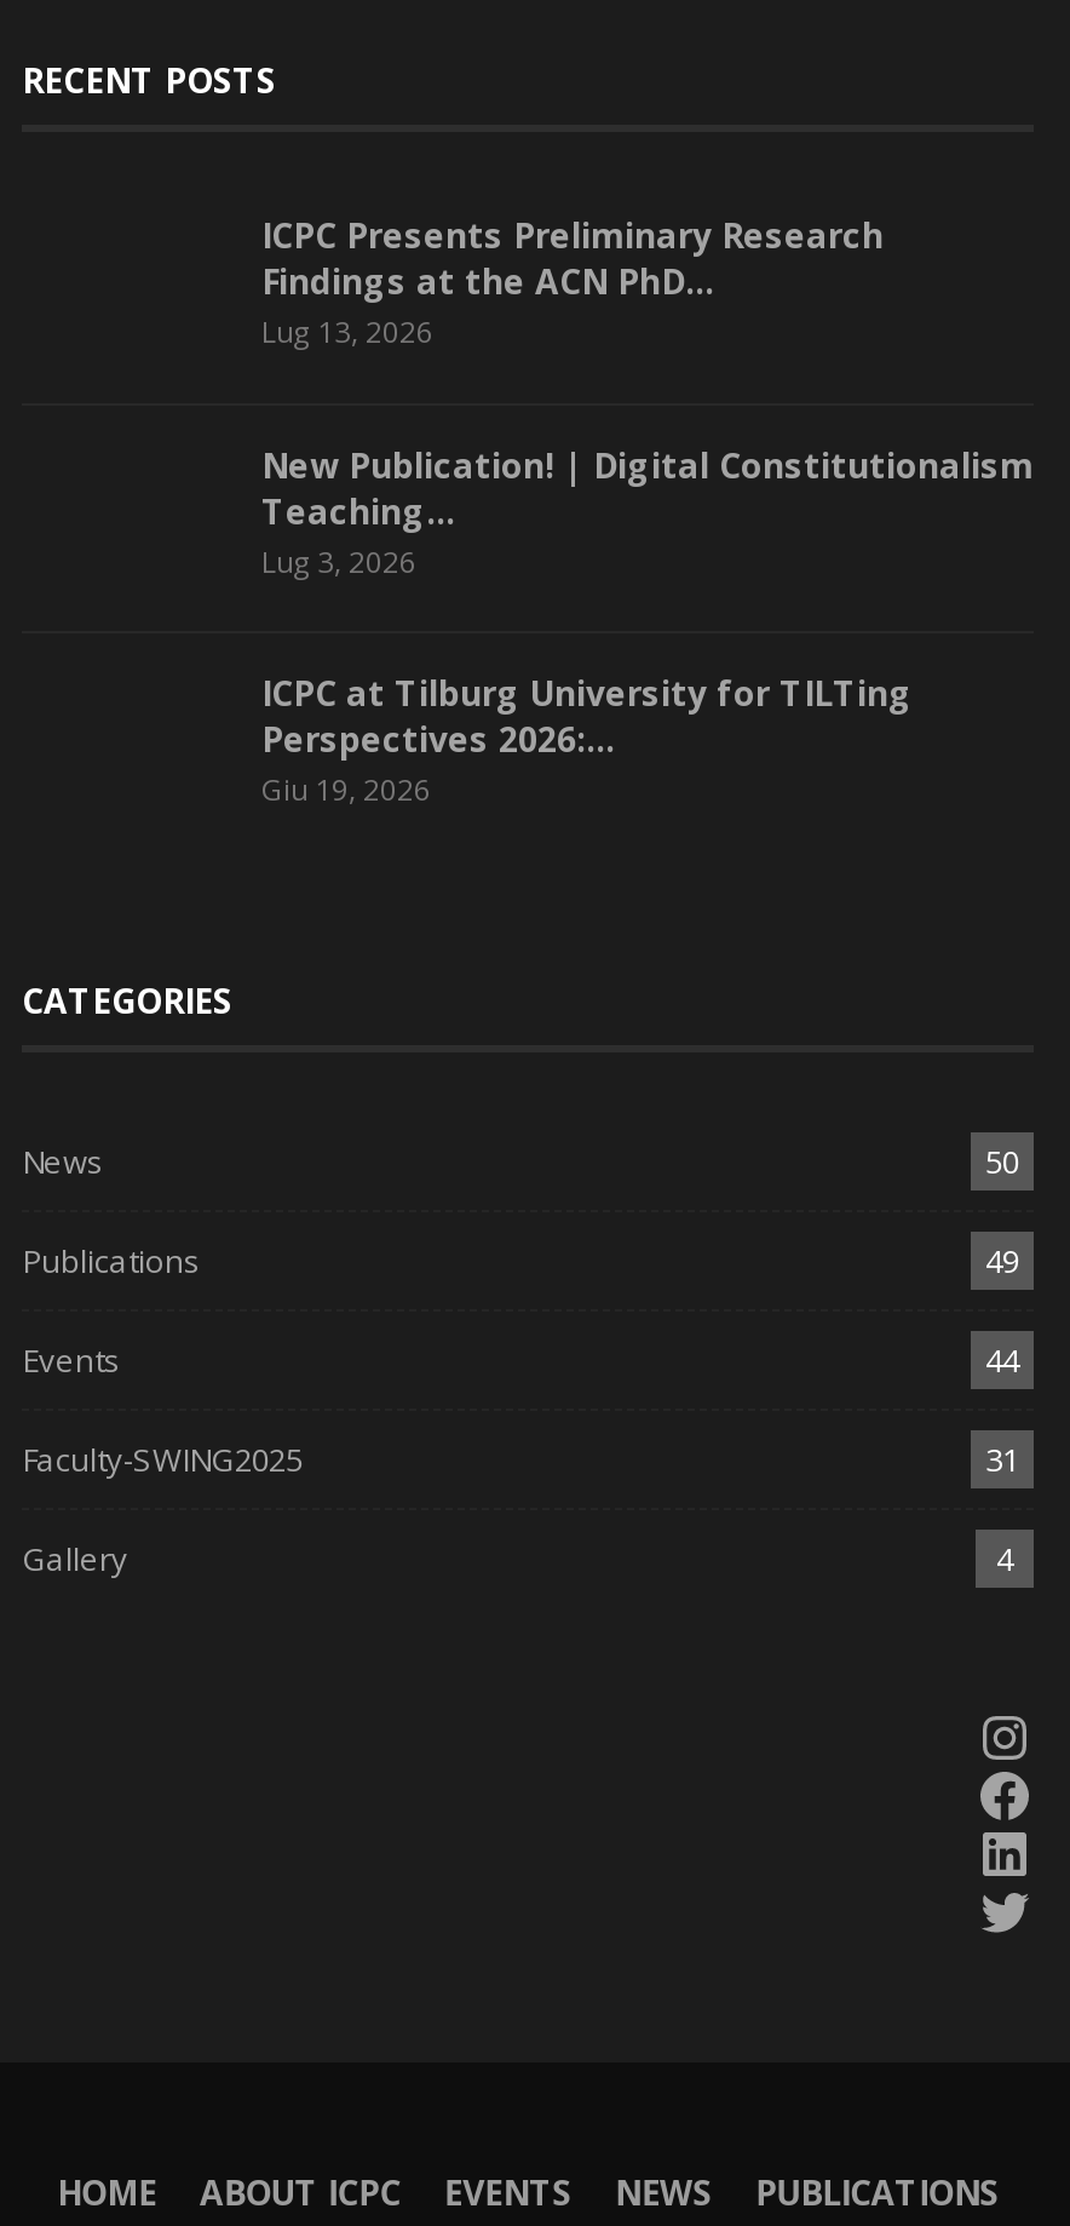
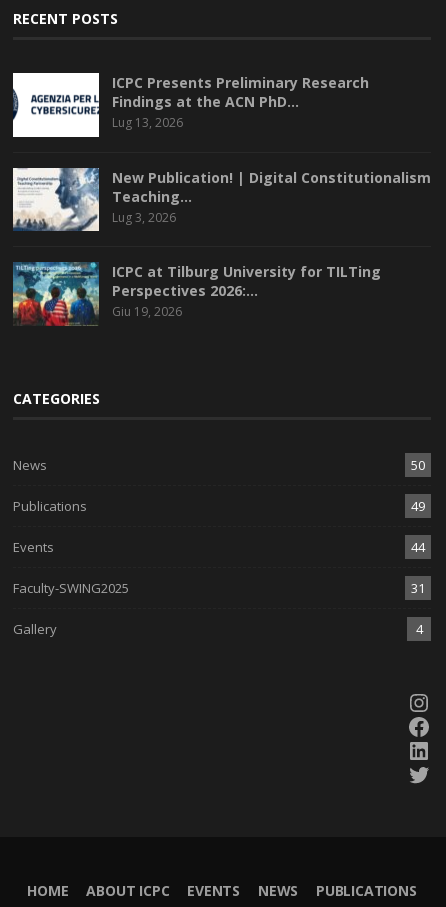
none -> [12,72,100,138] [image]
none -> [12,167,100,232] [image]
none -> [12,261,100,327] [image]

